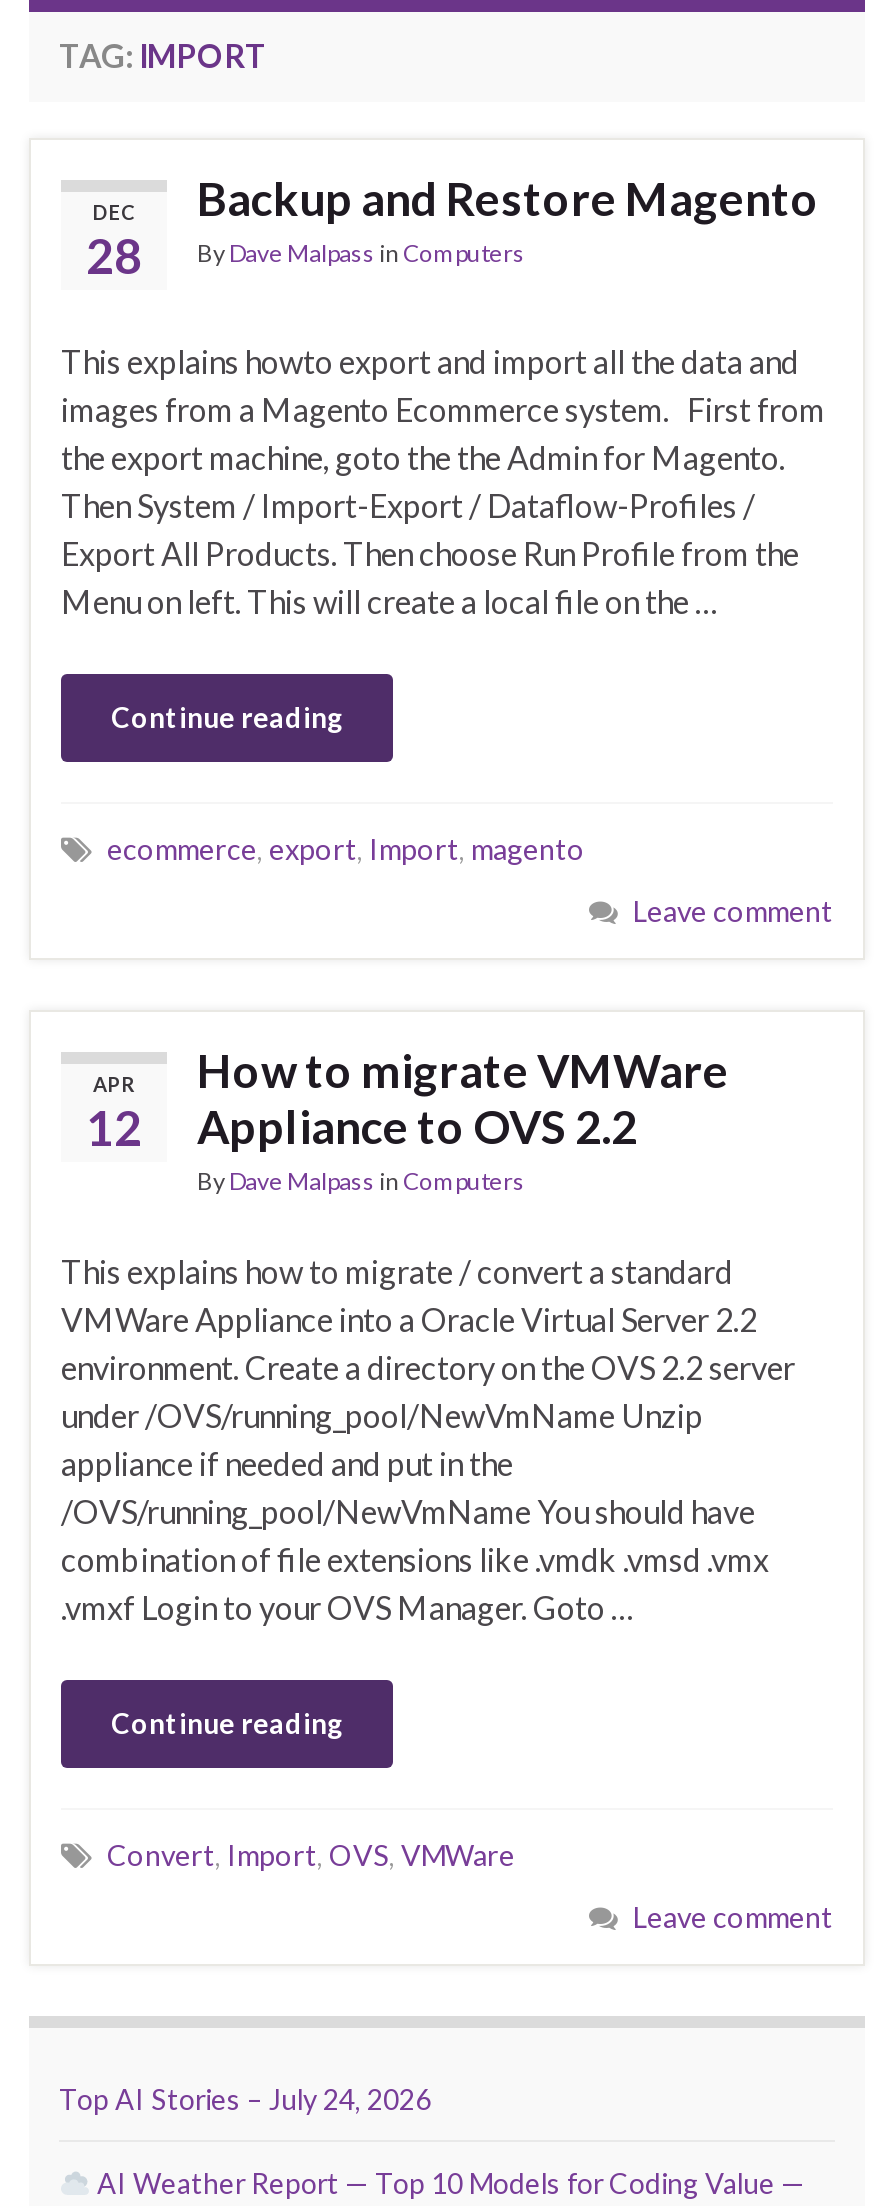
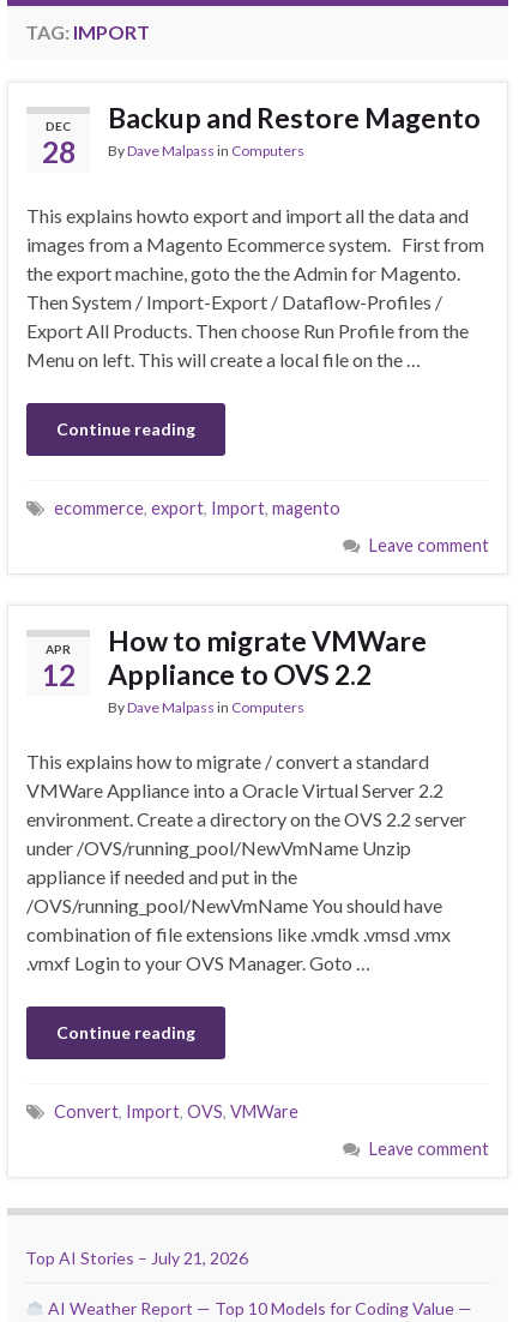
[59,2083,431,2117] Top AI Stories – July 24, 2026 -> [25,1248,248,1268] Top AI Stories – July 21, 2026

